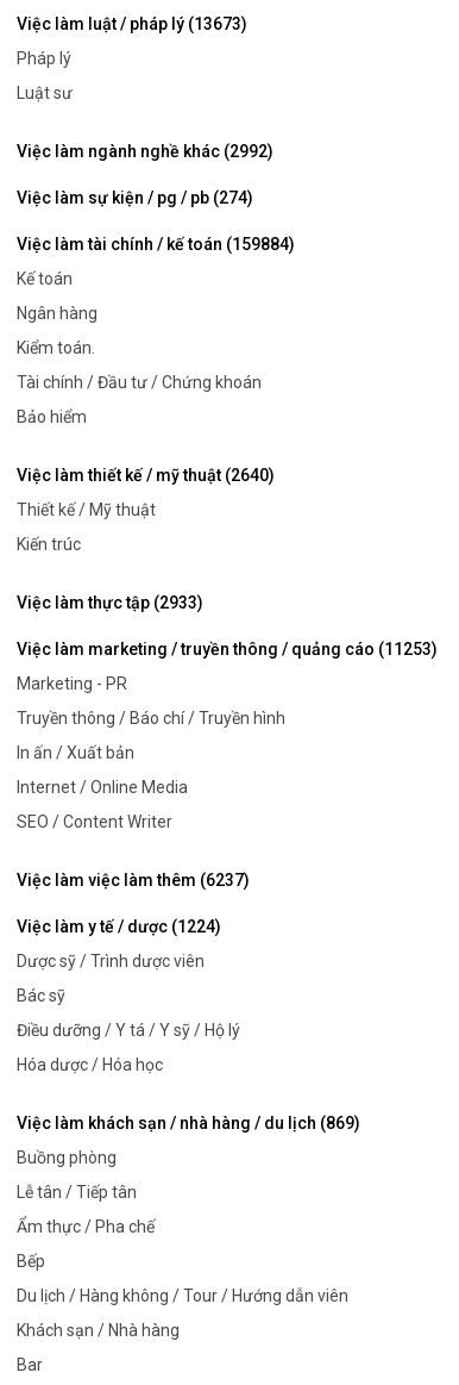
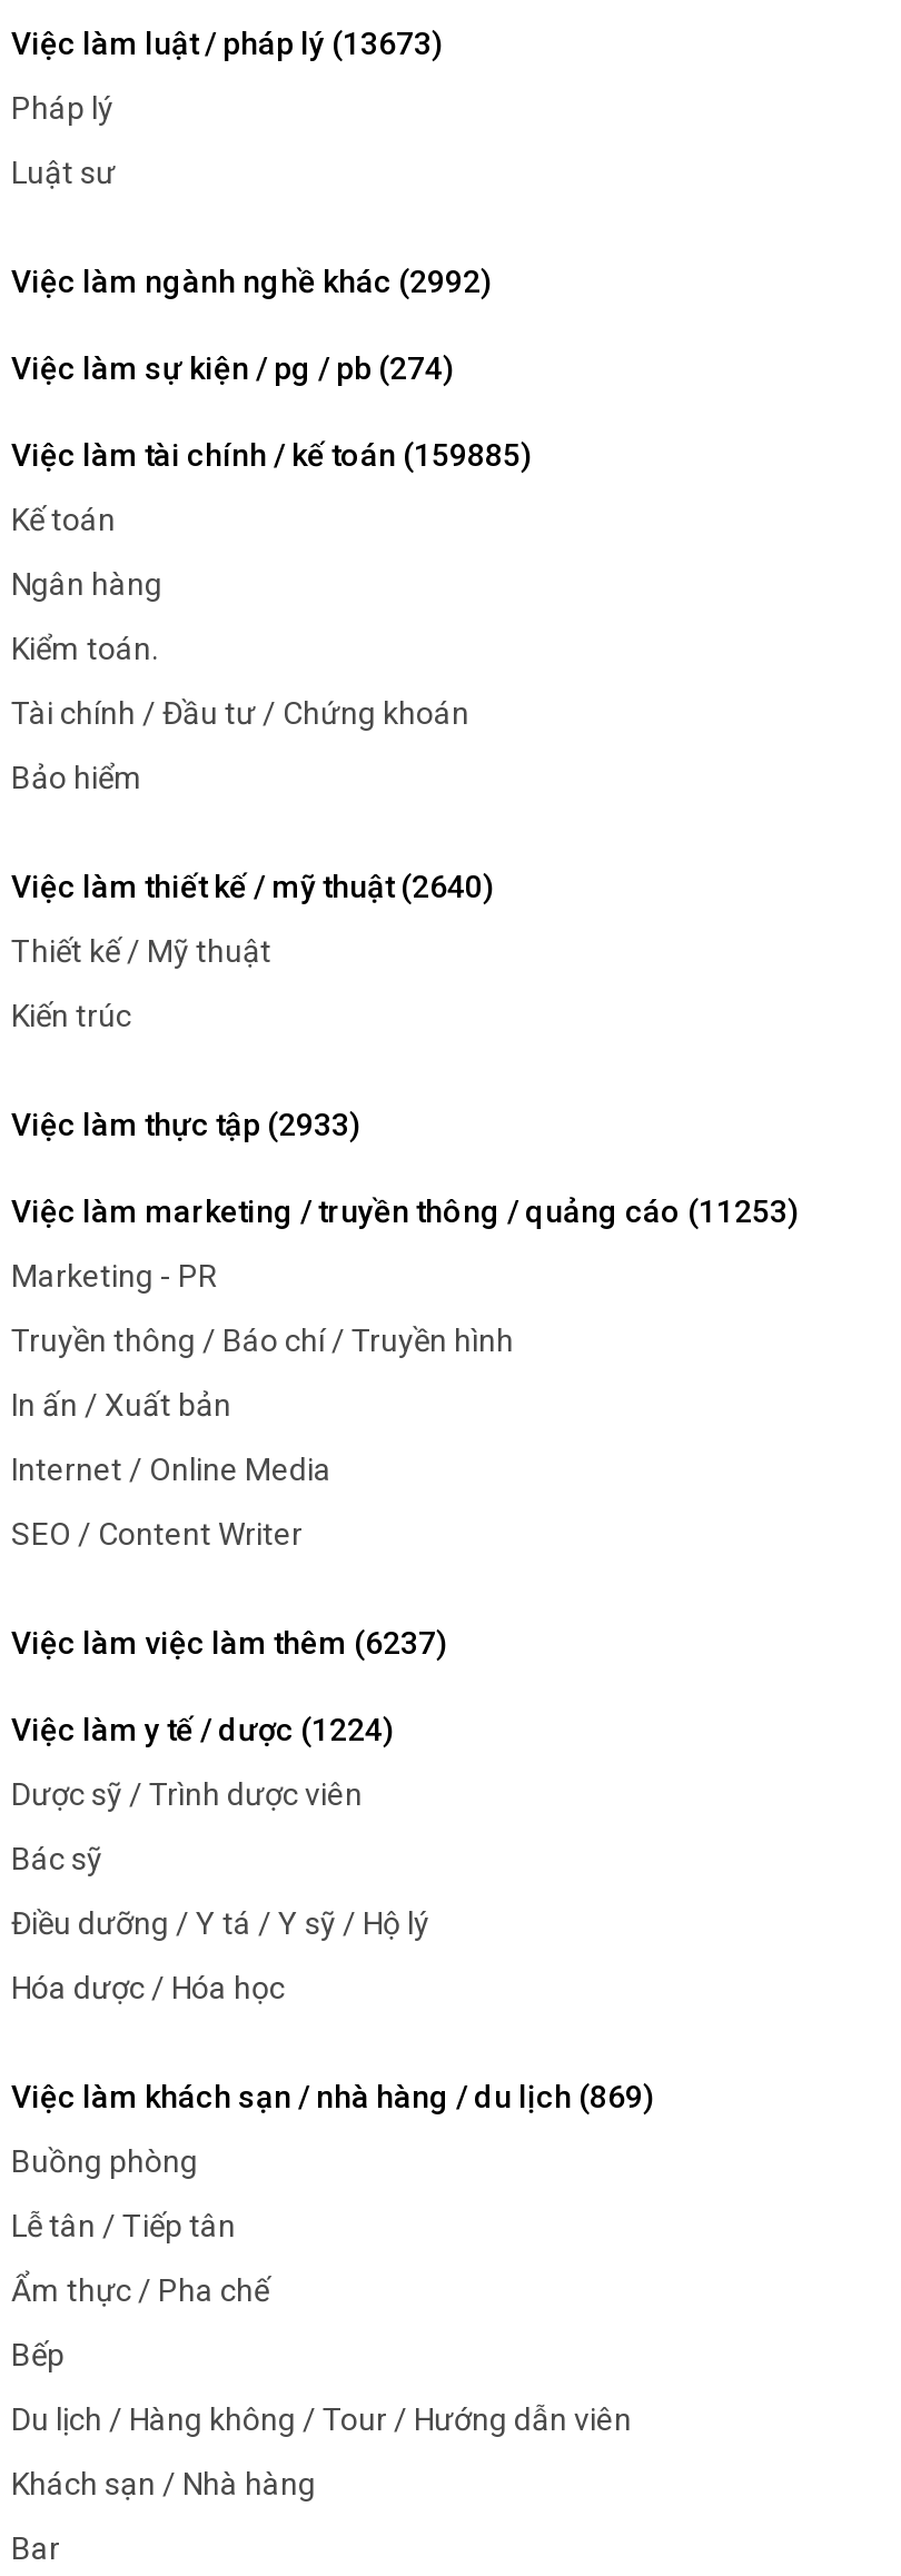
[17,235,295,254] Việc làm tài chính / kế toán (159884) -> [11,437,532,473] Việc làm tài chính / kế toán (159885)

